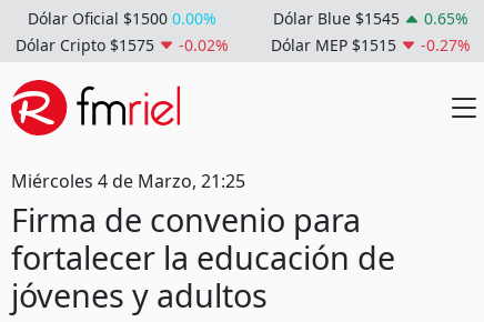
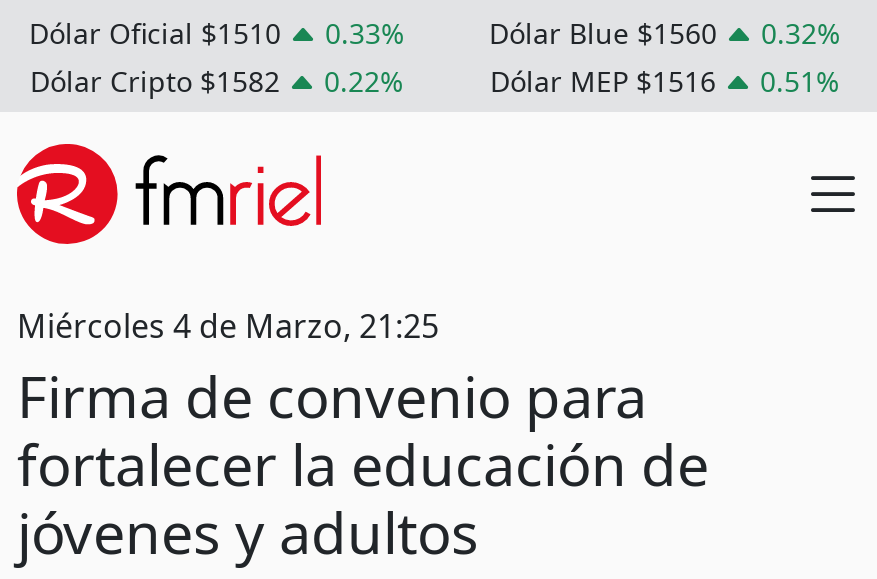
[16,8,471,56] Dólar Oficial $1500 0.00% | Dólar Blue $1545 | 0.65% | Dólar Cripto $1575 | -0.02% | Dólar MEP $1515 | -0.27% -> [29,14,841,100] Dólar Oficial $1510 | 0.33% | Dólar Blue $1560 | 0.32% | Dólar Cripto $1582 | 0.22% | Dólar MEP $1516 | 0.51%

